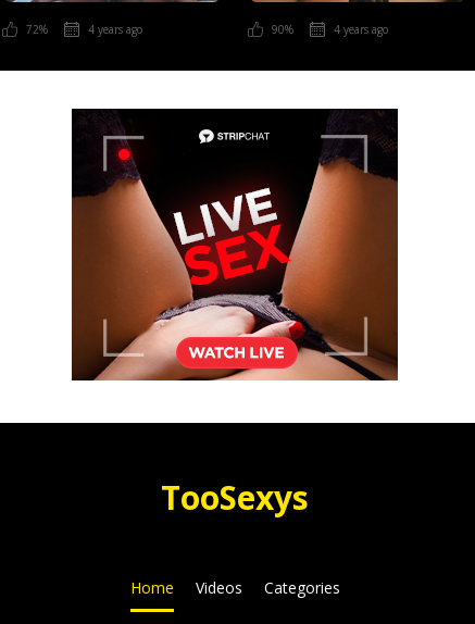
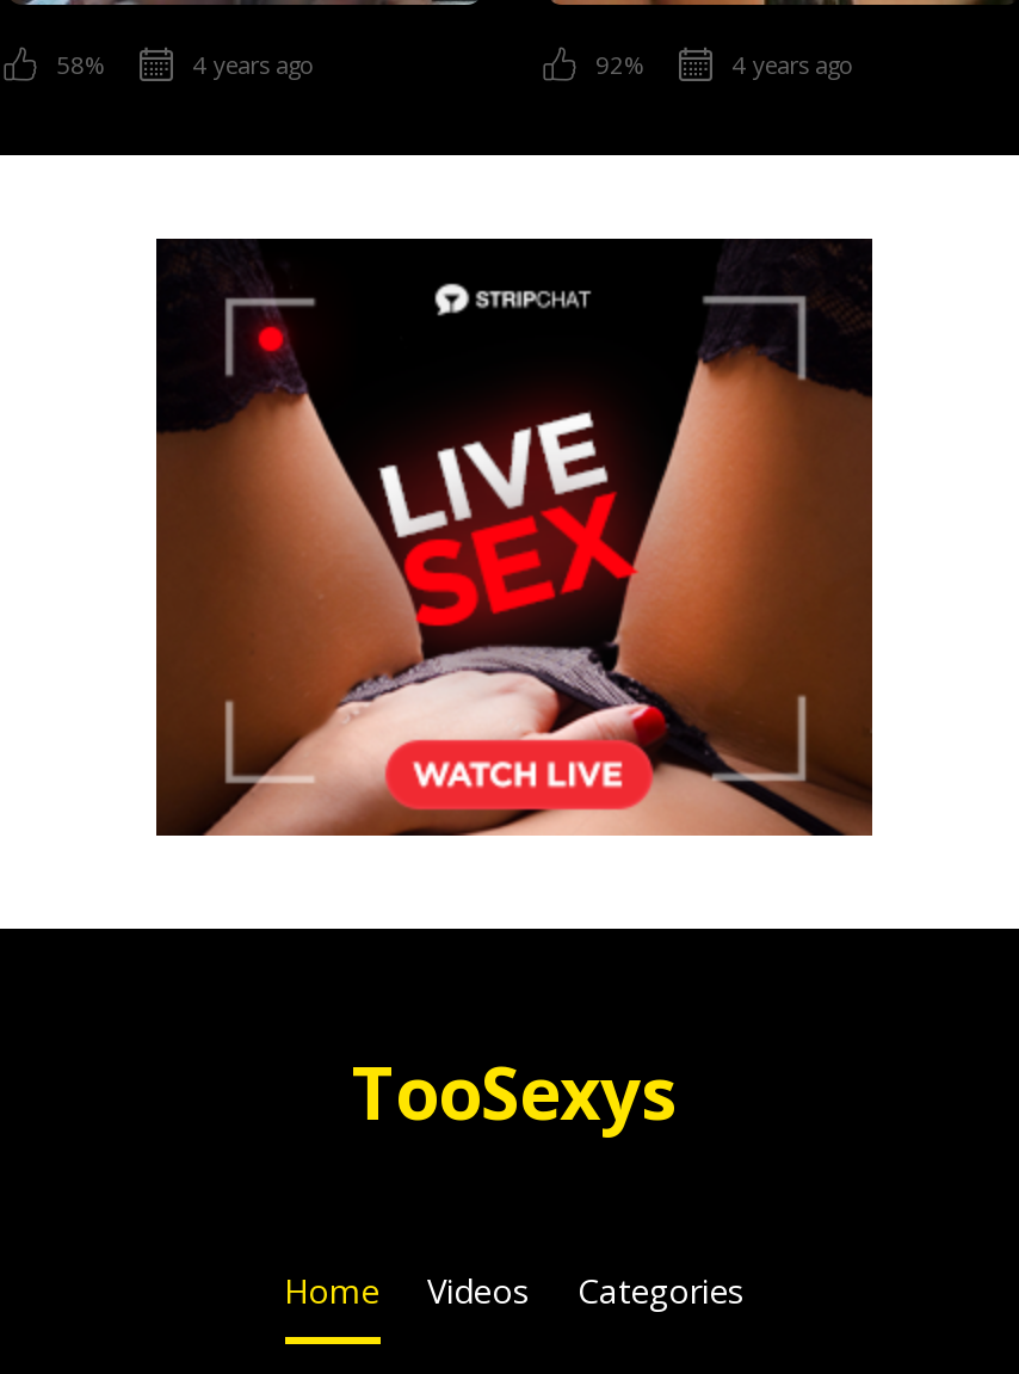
[26,22,48,37] 72% -> [56,48,104,81] 58%
[272,22,293,37] 90% -> [595,48,643,81] 92%

